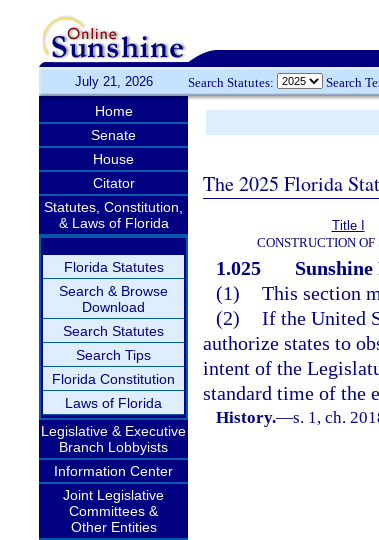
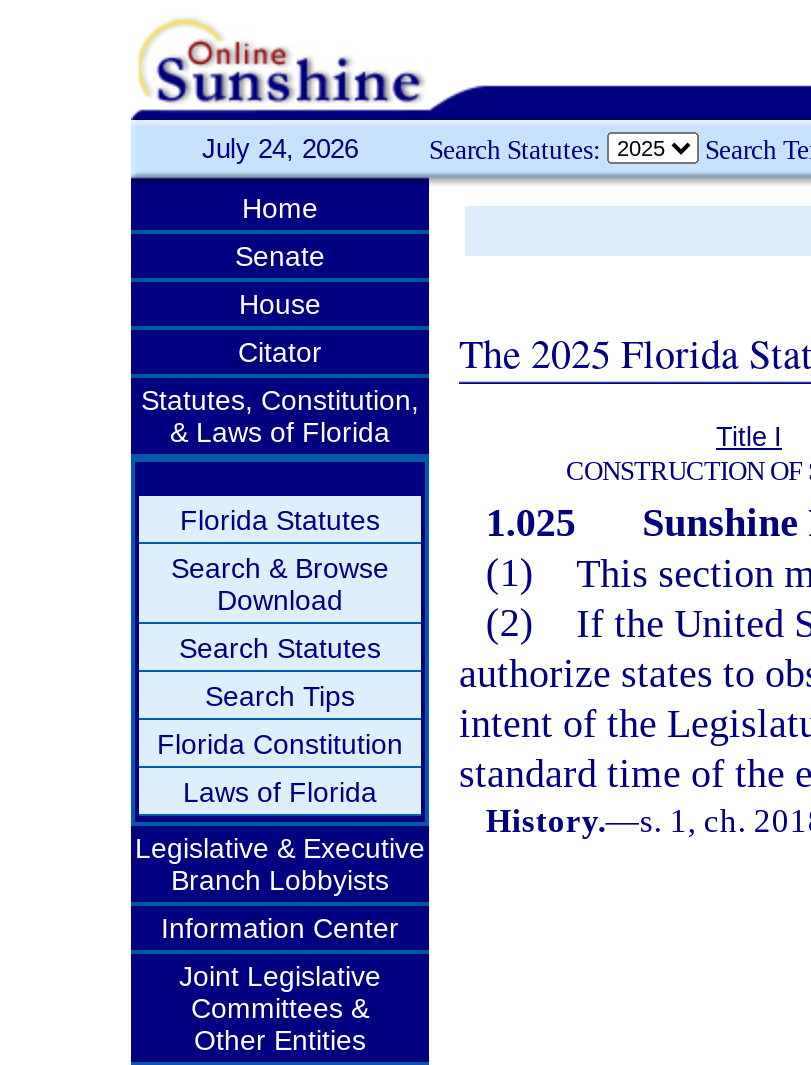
[74,74,152,89] July 21, 2026 -> [202,134,358,164] July 24, 2026

